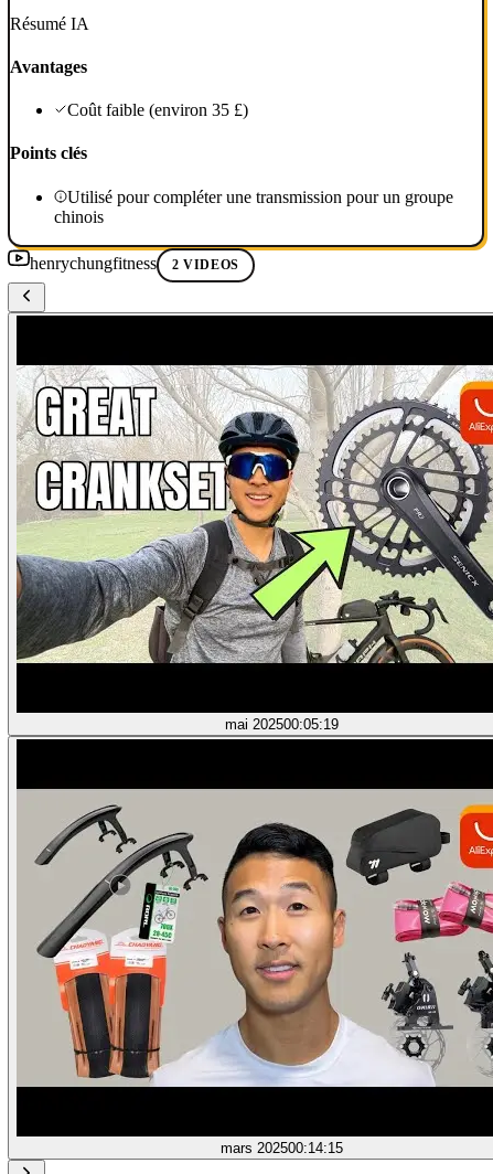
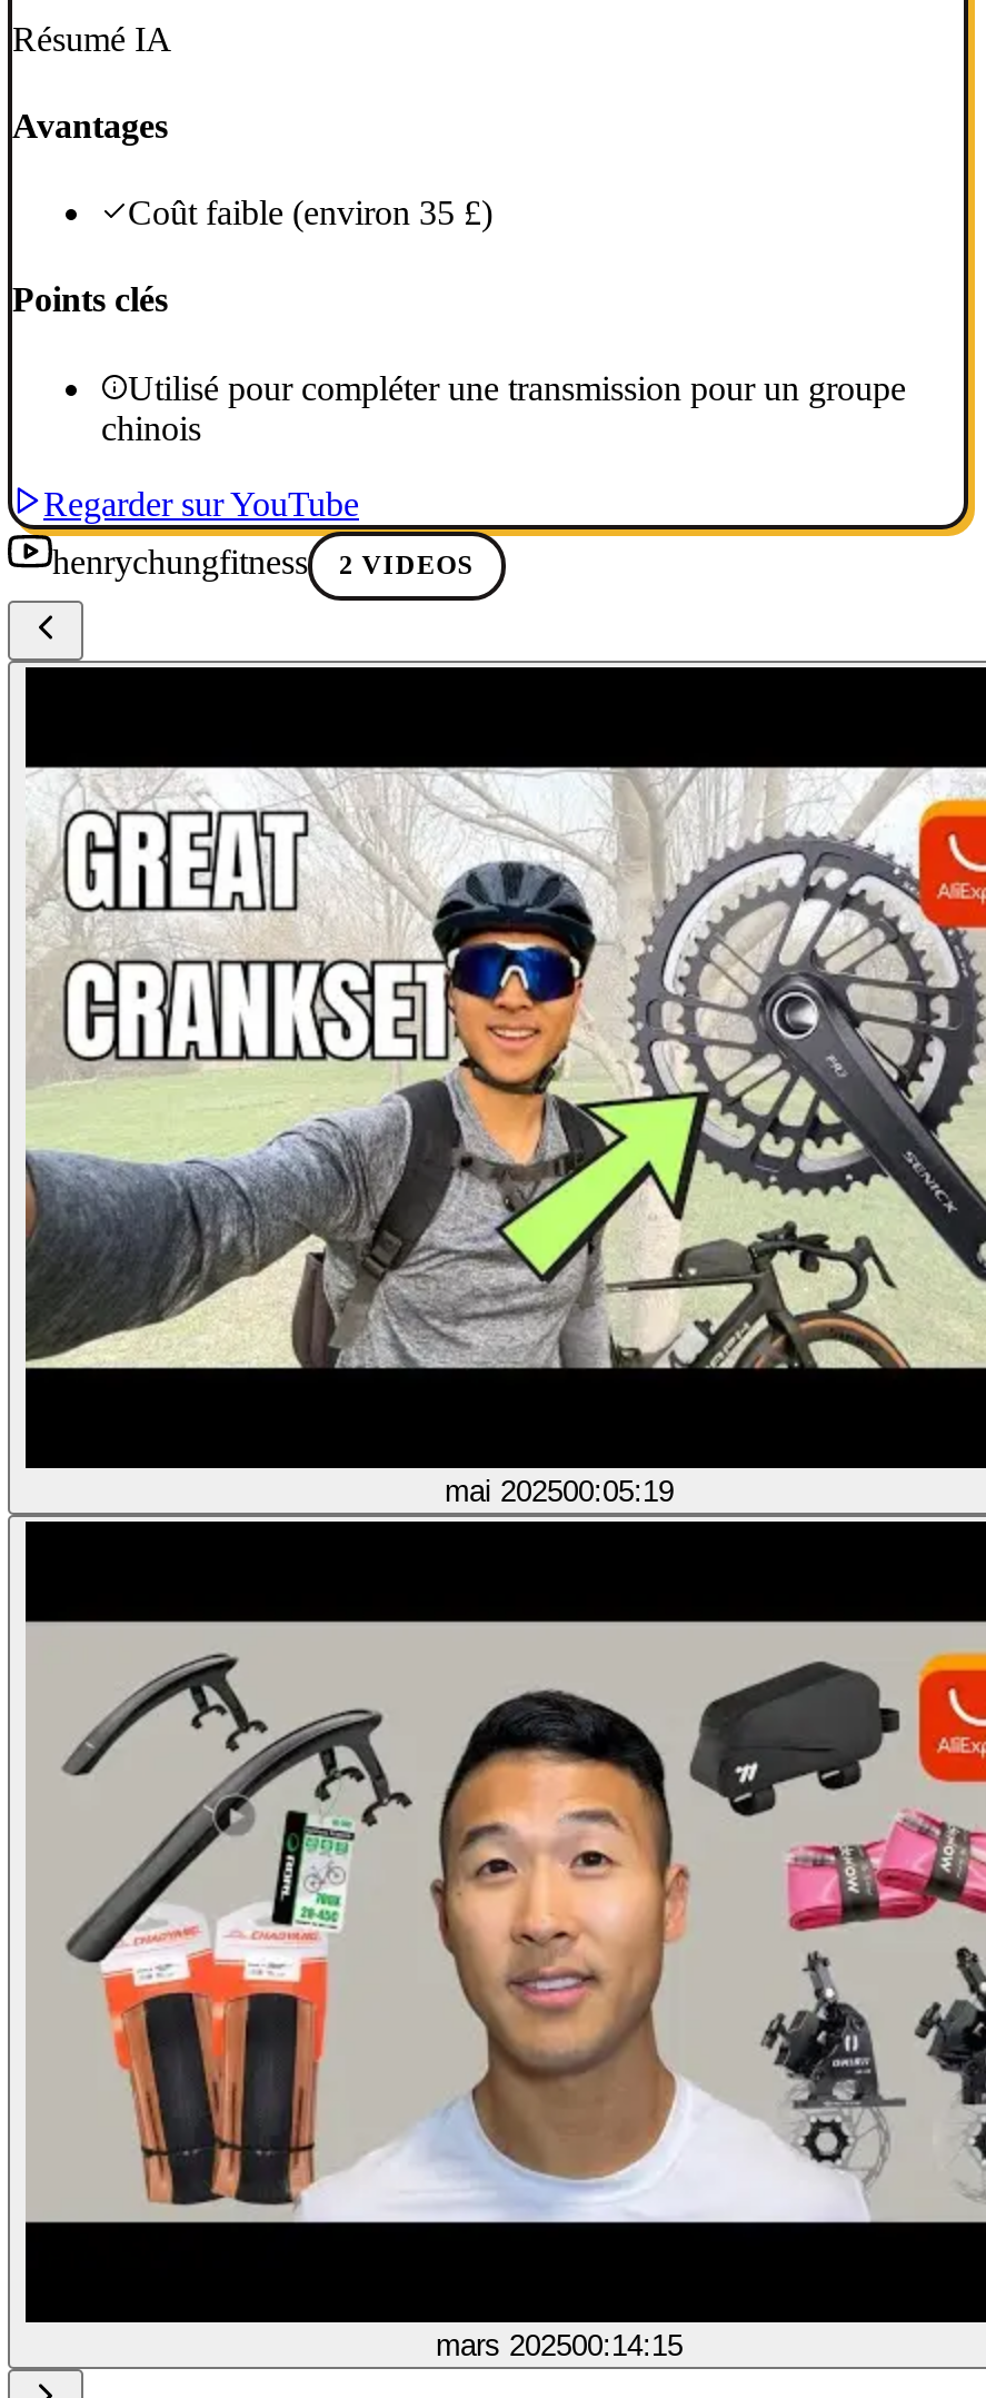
none -> [43,484,359,522] Regarder sur YouTube

